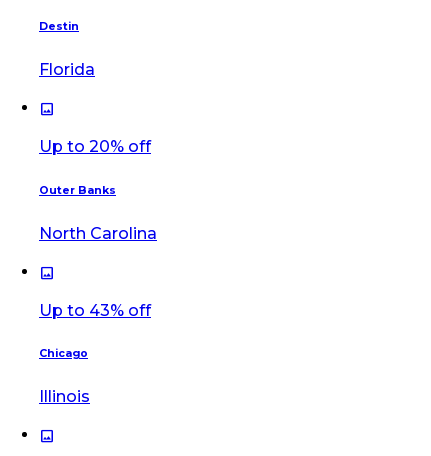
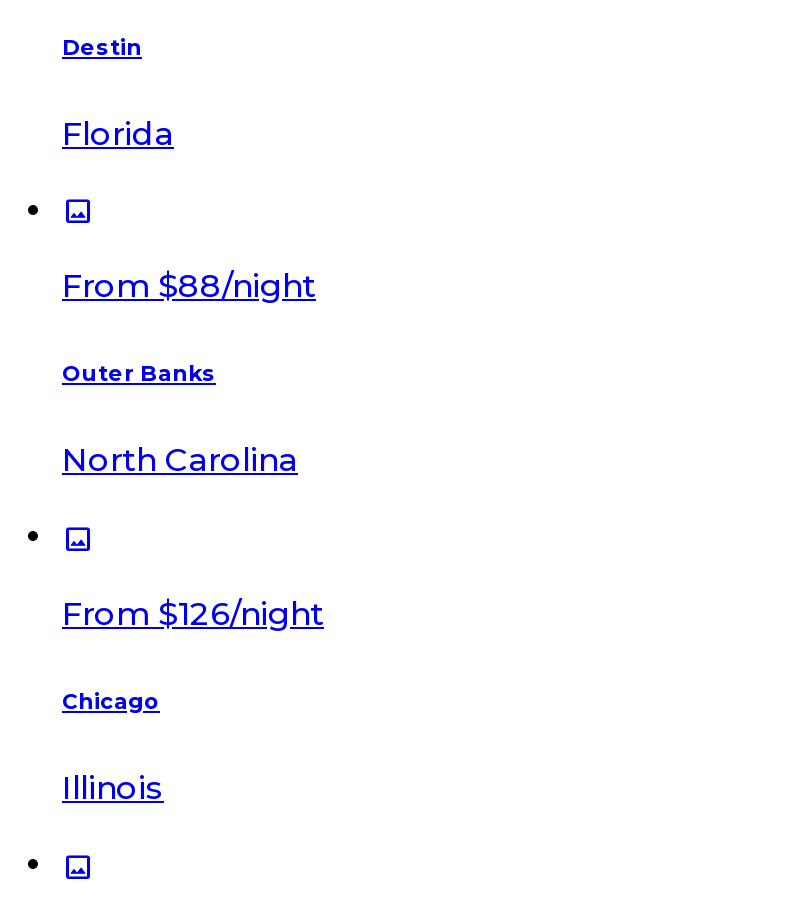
[39,137,151,156] Up to 20% off -> [62,268,316,306] From $88/night
[39,300,151,319] Up to 43% off -> [62,595,324,633] From $126/night

